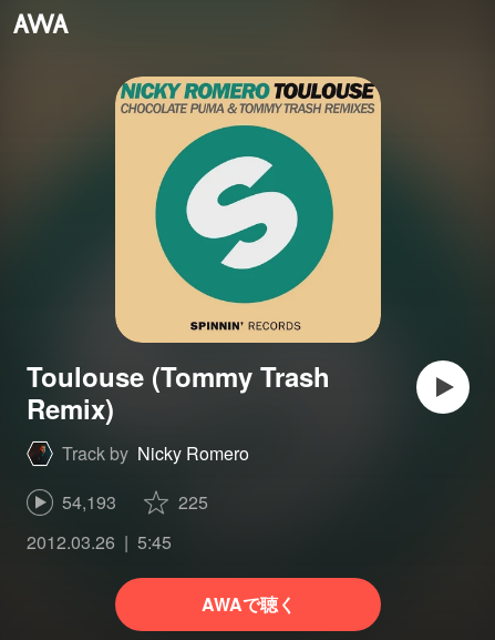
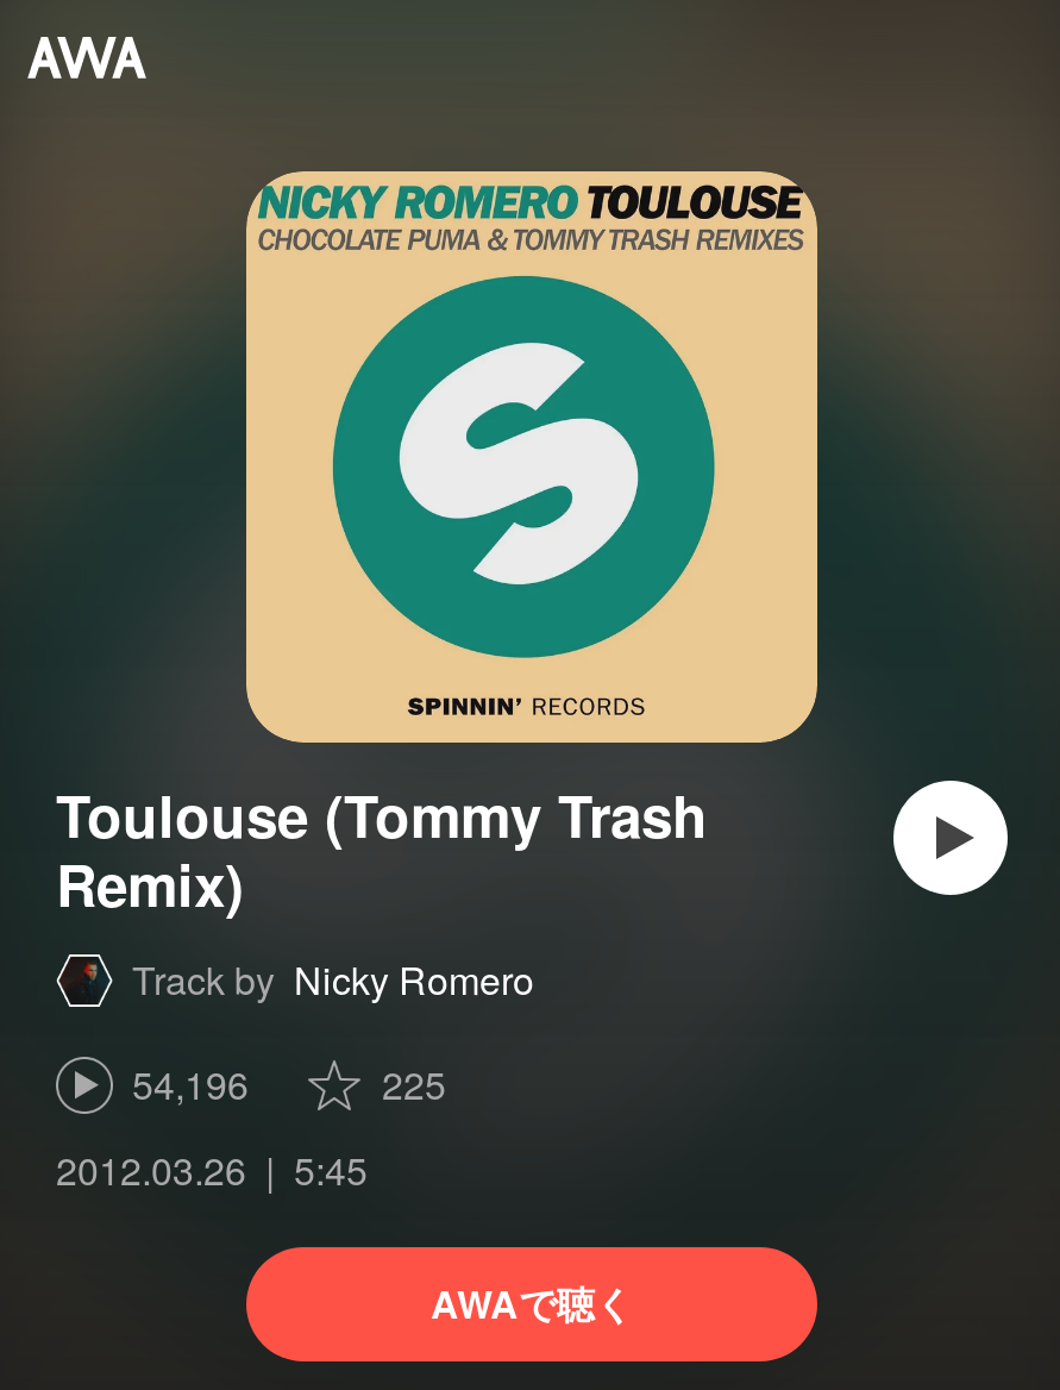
[62,489,116,515] 54,193 -> [132,1057,249,1112] 54,196

